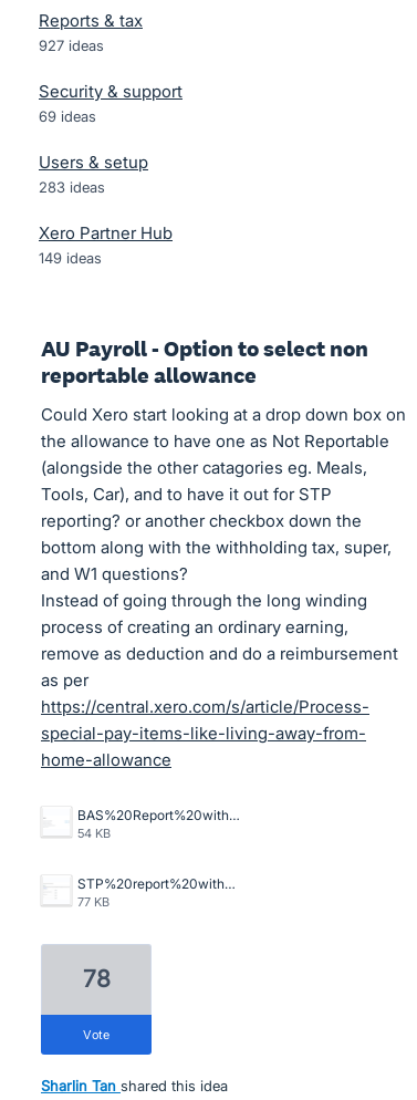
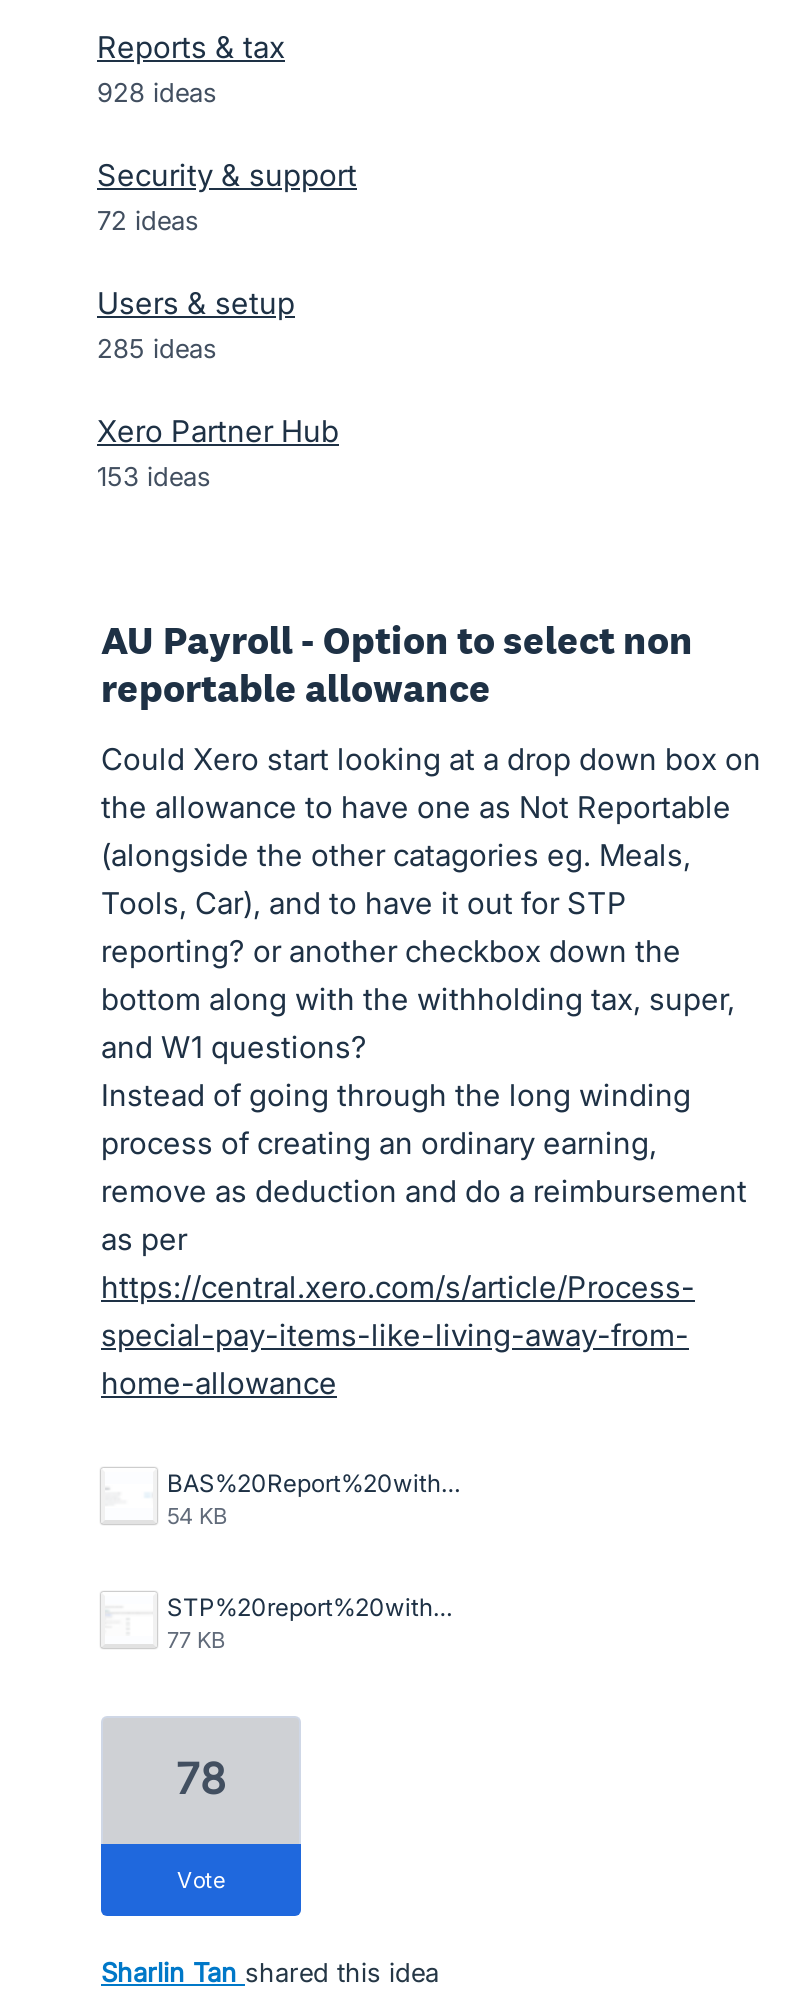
[39,37,104,54] 927 ideas -> [97,76,217,108] 928 ideas
[39,107,96,125] 69 ideas -> [97,204,199,236] 72 ideas
[39,178,105,196] 283 ideas -> [97,332,217,364] 285 ideas
[39,249,102,267] 149 ideas -> [97,460,211,492] 153 ideas

